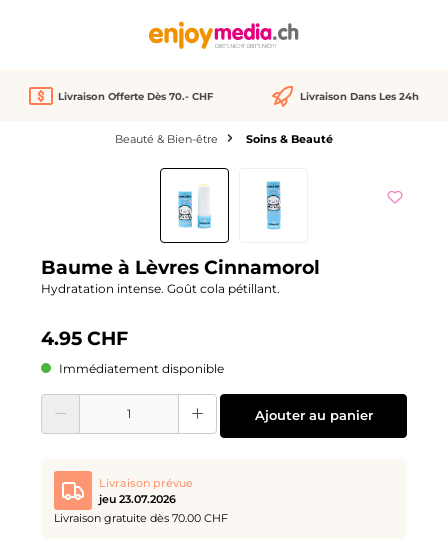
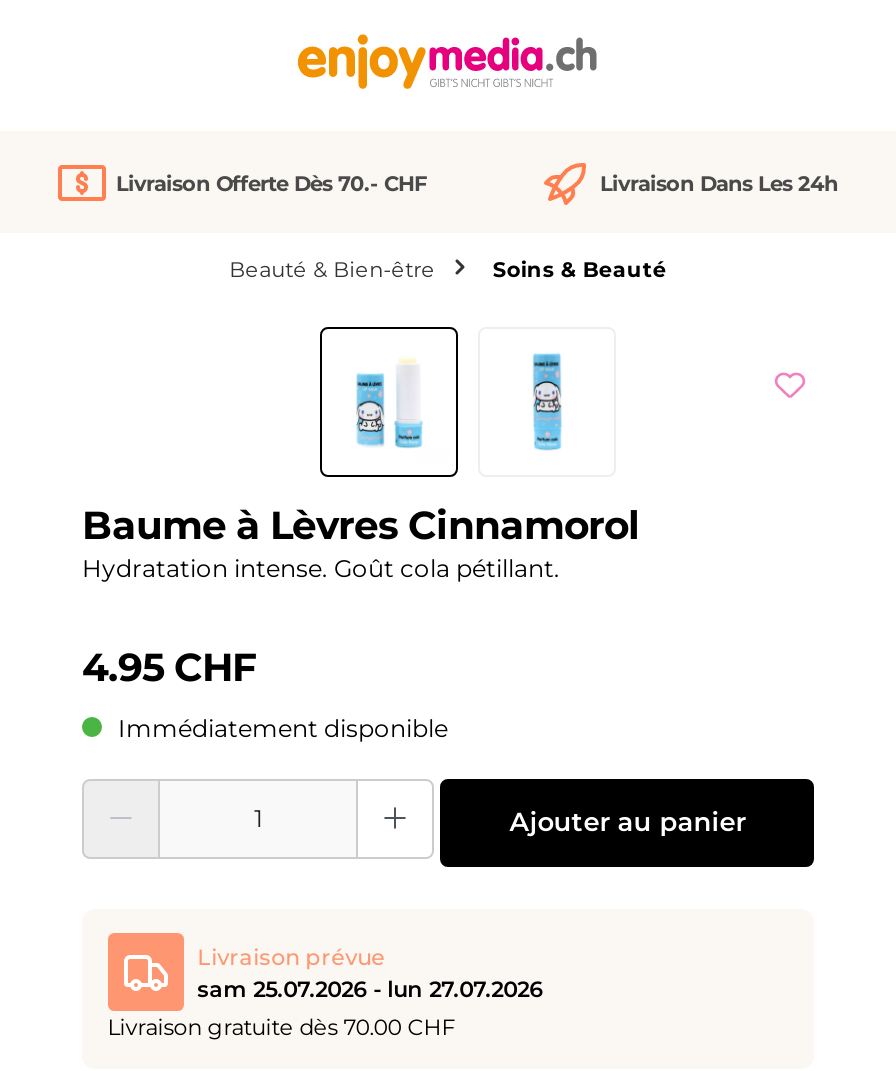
[99,492,176,506] jeu 23.07.2026 -> [197,974,543,1002] sam 25.07.2026 - lun 27.07.2026

